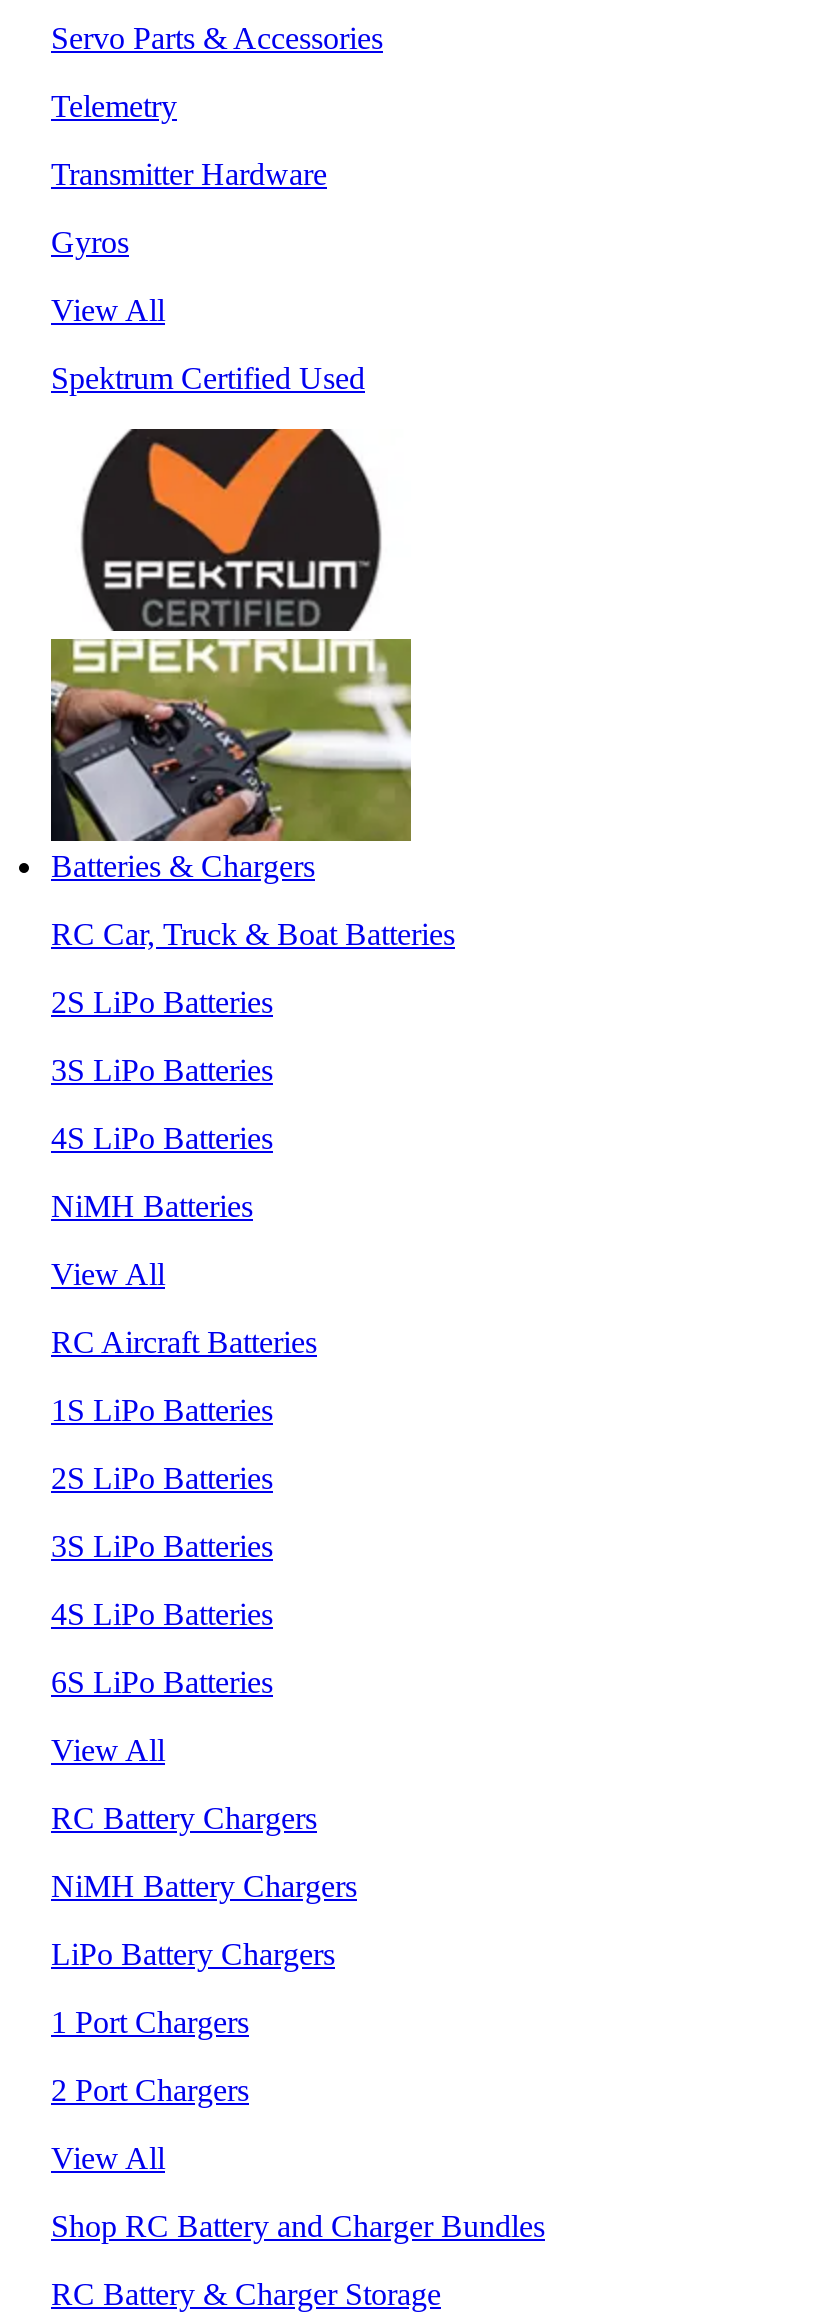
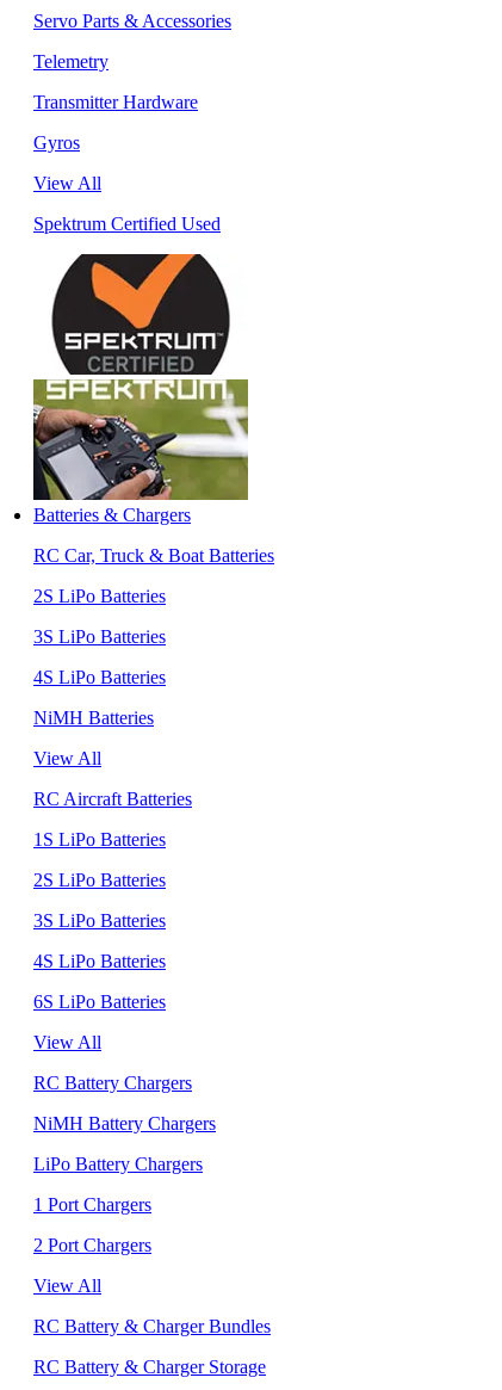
[51,2209,545,2243] Shop RC Battery and Charger Bundles -> [33,1316,271,1336] RC Battery & Charger Bundles

